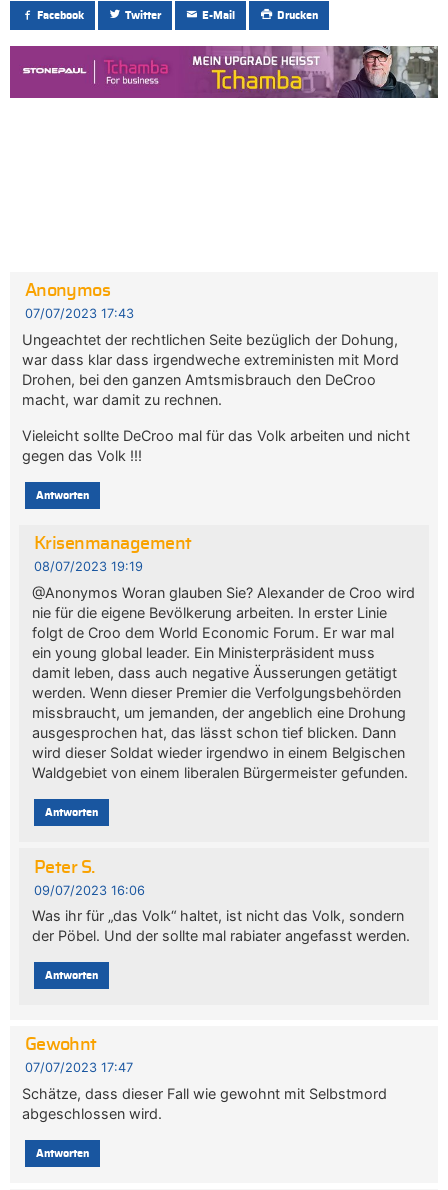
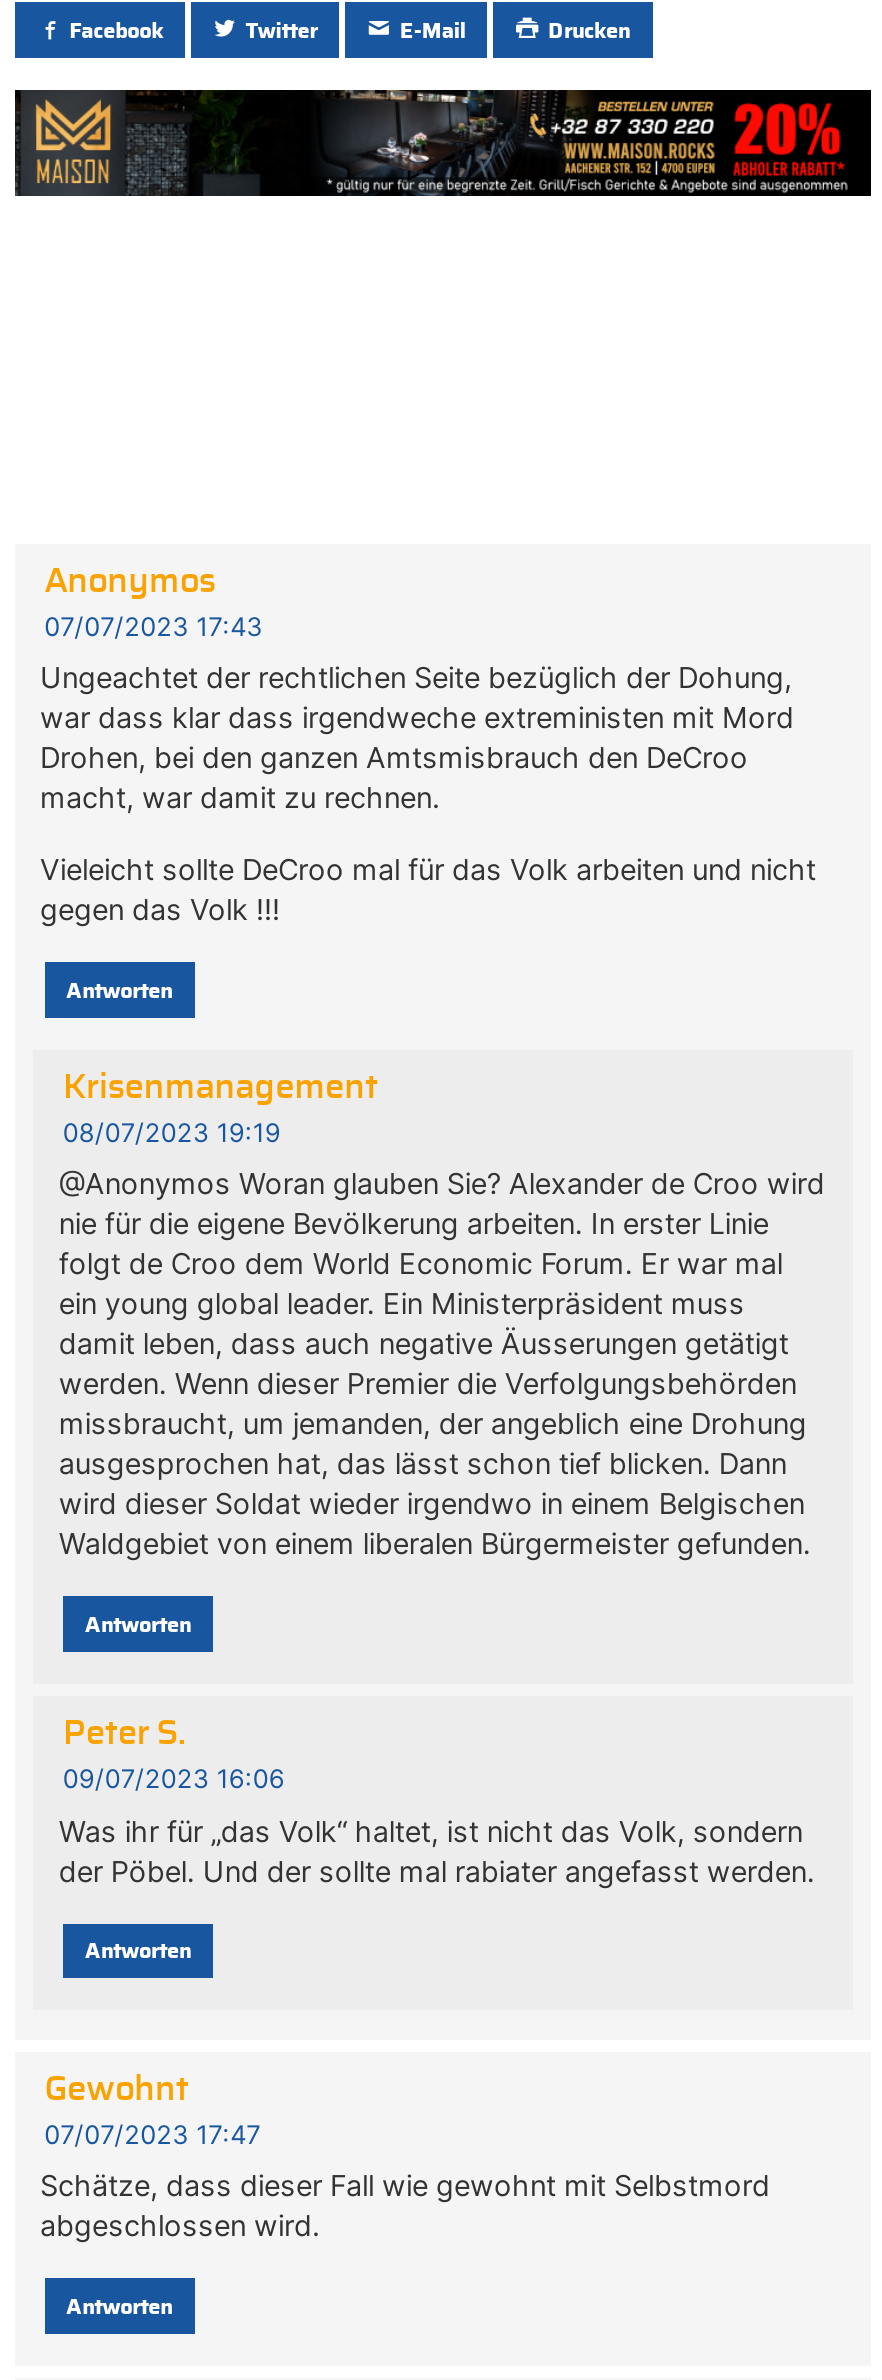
[9,45,439,99] [image] -> [13,88,873,198] [image]

